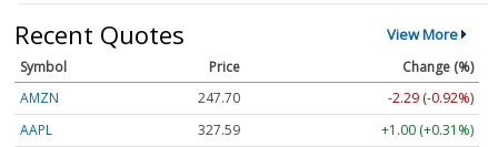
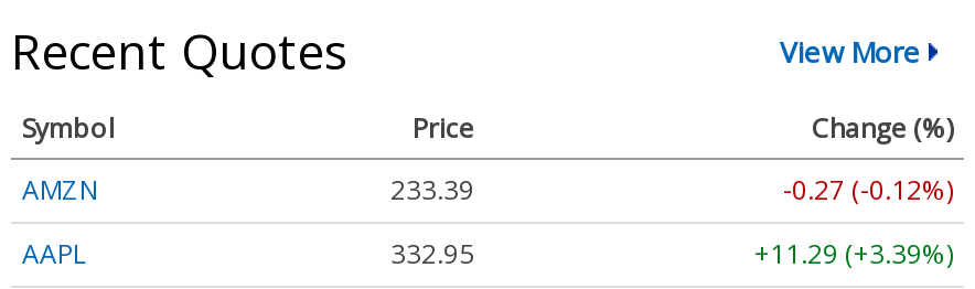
[198,88,240,107] 247.70 -> [390,171,474,208] 233.39
[388,88,474,107] -2.29 (-0.92%) -> [783,171,953,208] -0.27 (-0.12%)
[198,120,240,139] 327.59 -> [390,235,474,272] 332.95
[381,120,474,139] +1.00 (+0.31%) -> [754,235,953,272] +11.29 (+3.39%)

